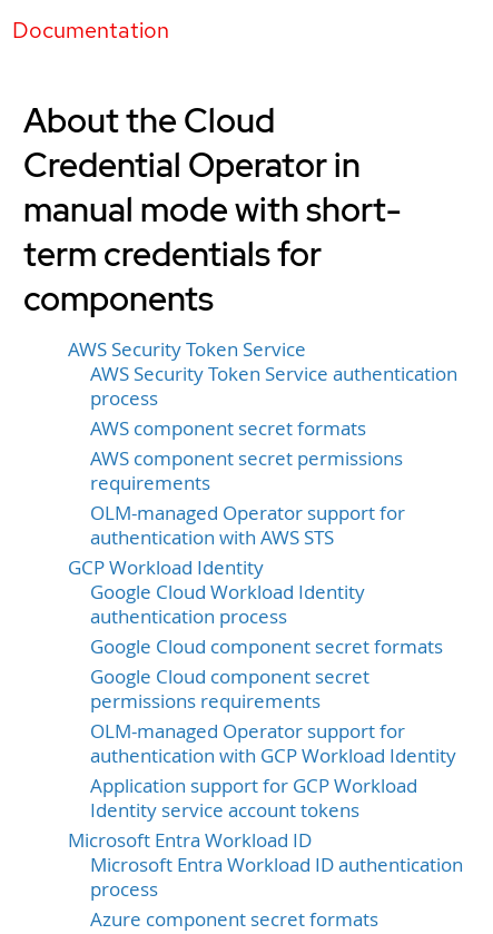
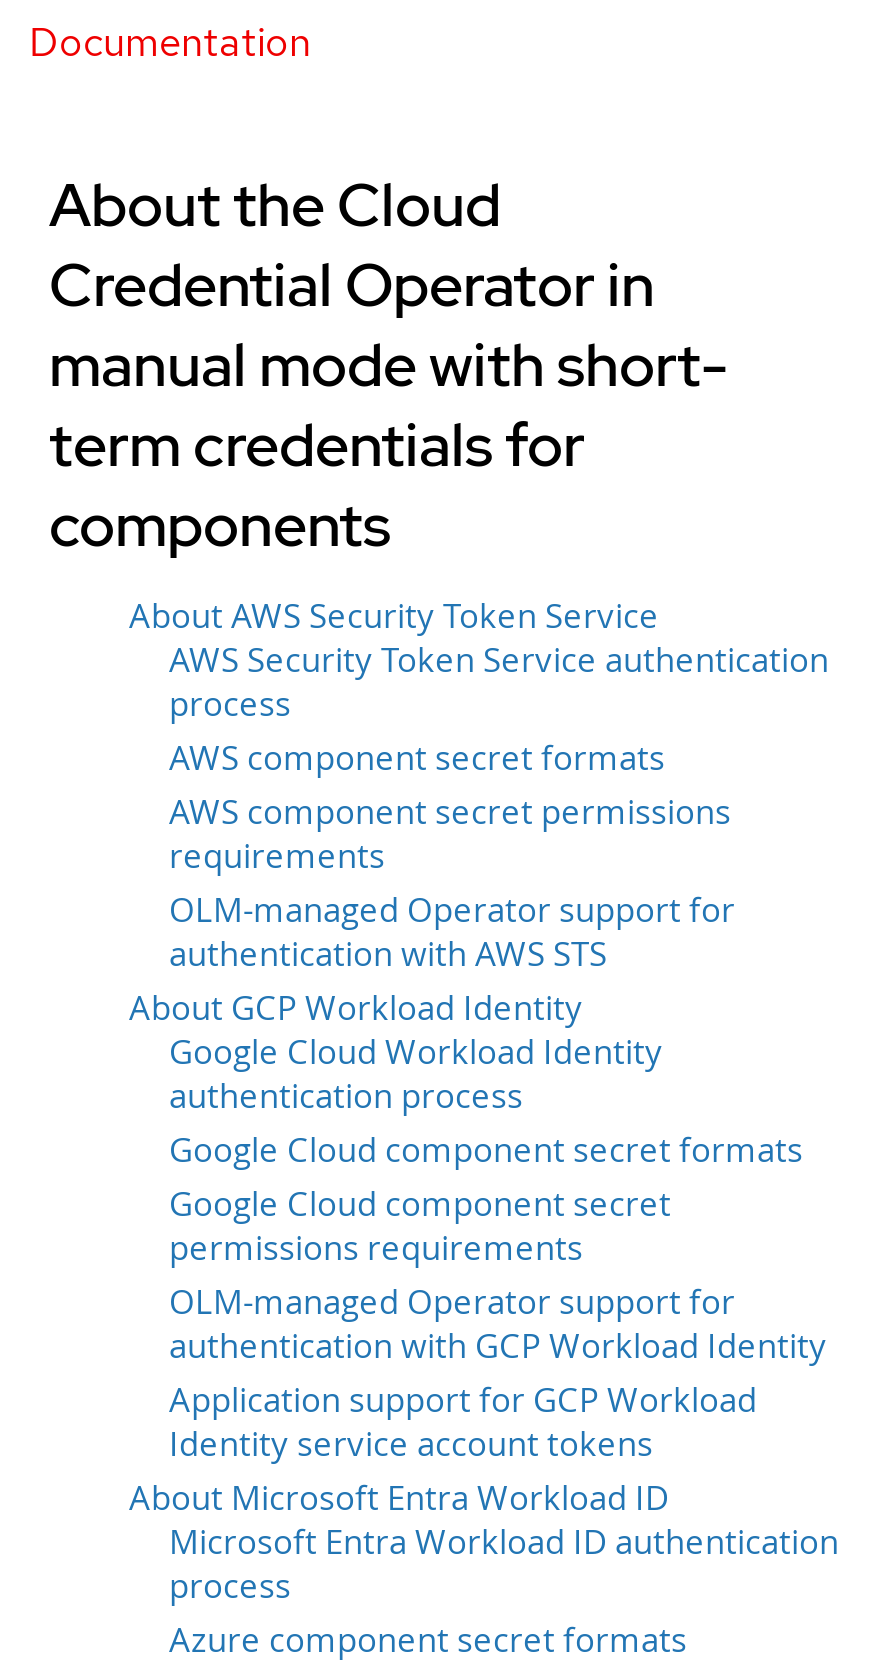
[68,337,306,362] AWS Security Token Service -> [129,594,659,638] About AWS Security Token Service
[68,555,264,580] GCP Workload Identity -> [129,986,583,1030] About GCP Workload Identity
[68,828,312,852] Microsoft Entra Workload ID -> [129,1475,669,1519] About Microsoft Entra Workload ID

